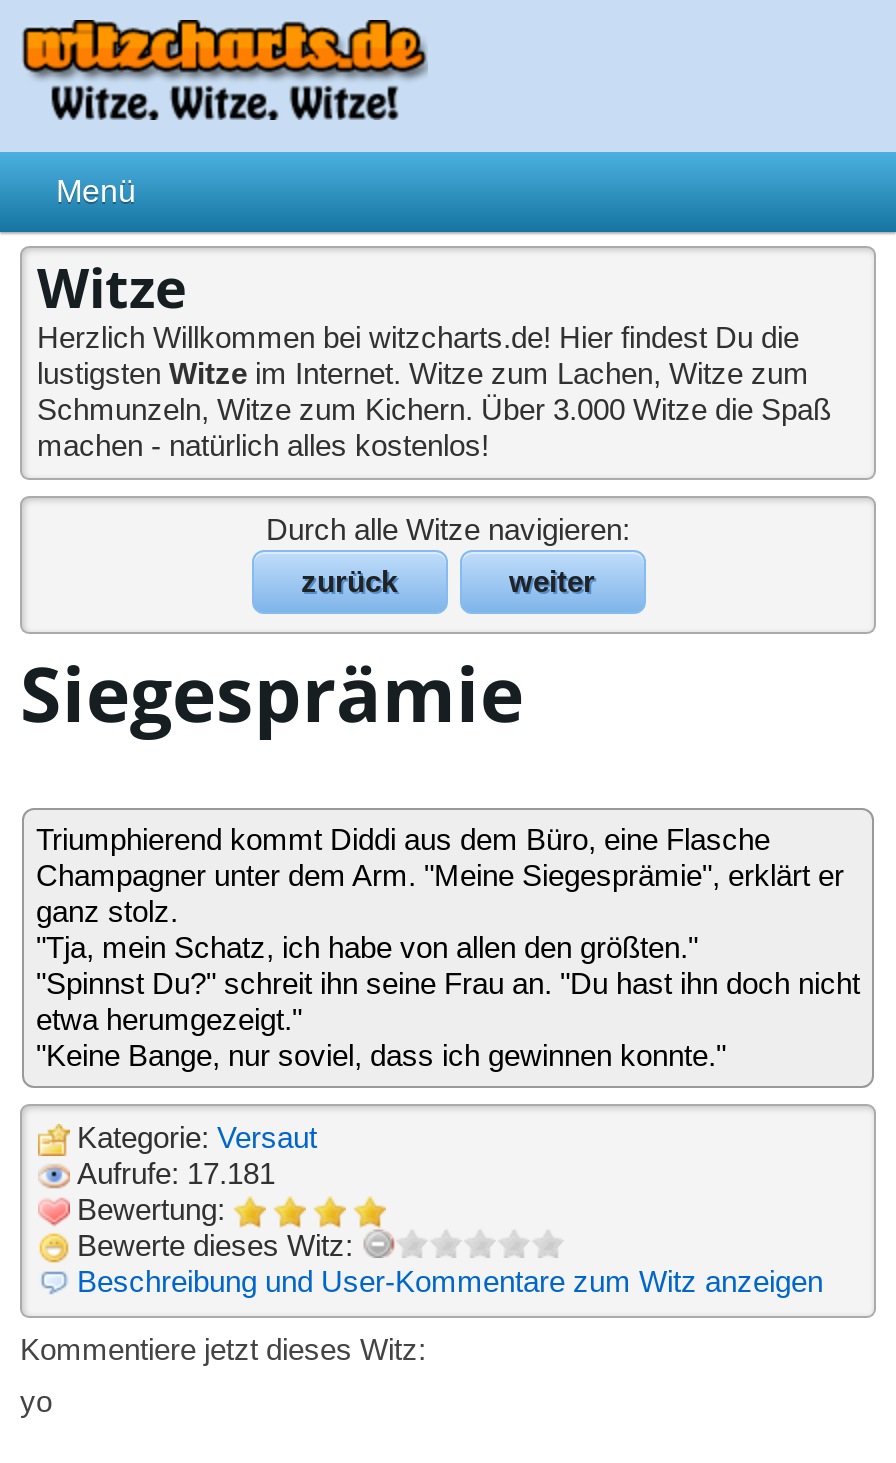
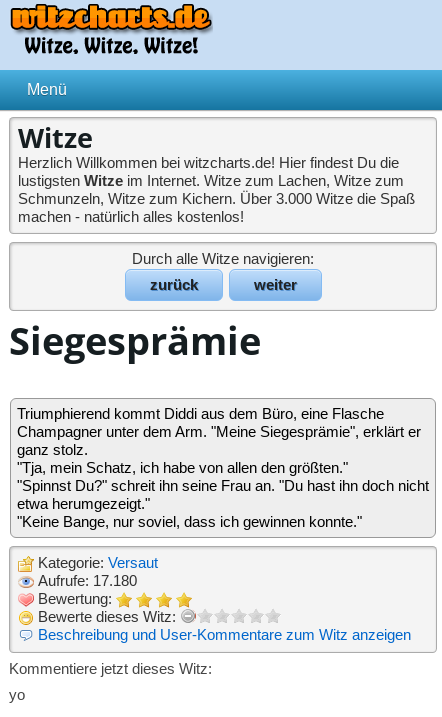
[69,1156,275,1190] Aufrufe: 17.181 -> [33,572,136,589] Aufrufe: 17.180

